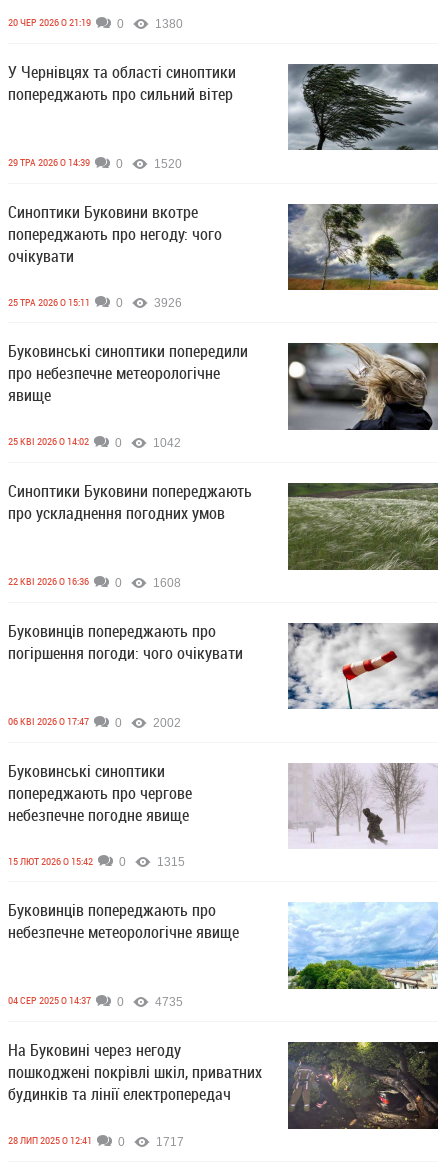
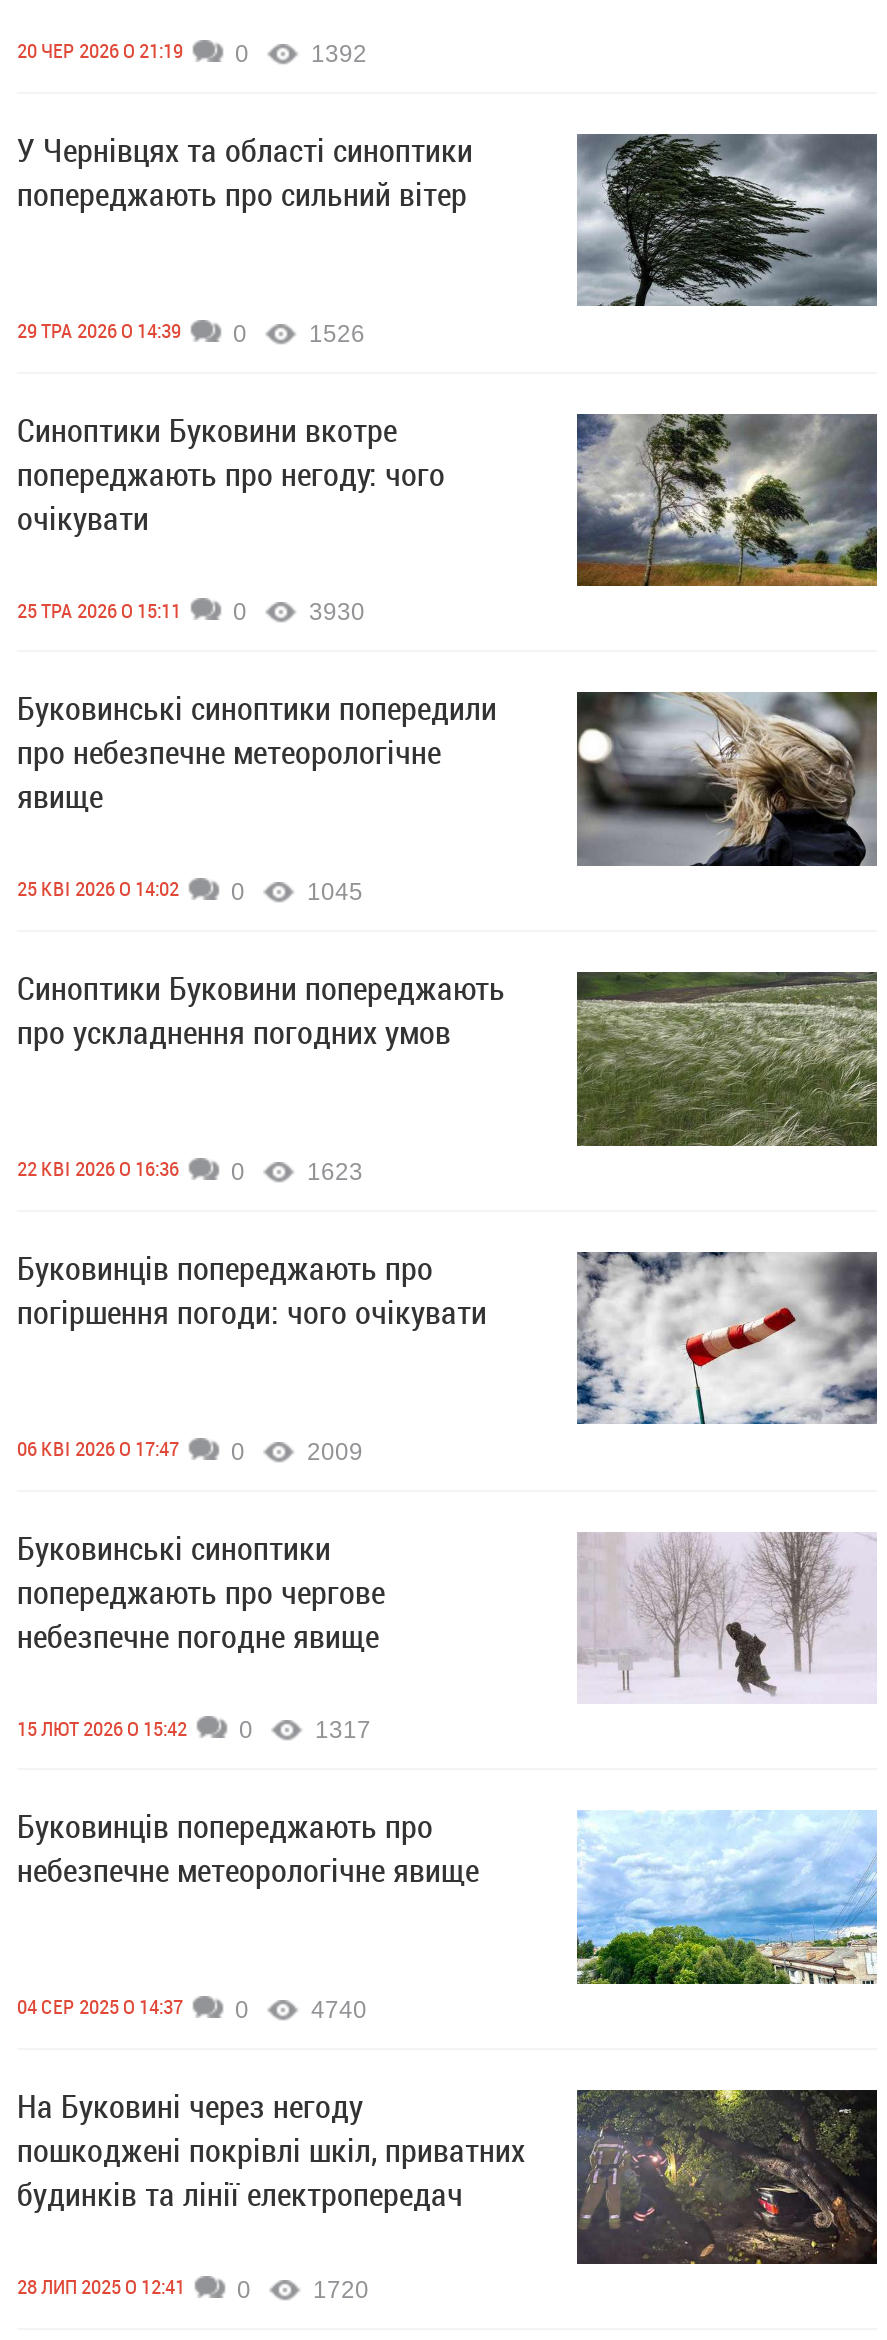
[155,17,183,31] 1380 -> [311,40,367,68] 1392
[154,156,182,170] 1520 -> [309,319,365,347] 1526
[154,296,182,310] 3926 -> [309,599,365,627] 3930
[153,436,181,450] 1042 -> [307,878,363,906] 1045
[153,576,181,590] 1608 -> [307,1158,363,1186] 1623
[153,716,181,730] 2002 -> [307,1437,363,1465] 2009
[157,855,185,869] 1315 -> [315,1717,371,1745] 1317
[155,995,183,1009] 4735 -> [311,1996,367,2024] 4740
[156,1135,184,1149] 1717 -> [313,2276,369,2304] 1720

